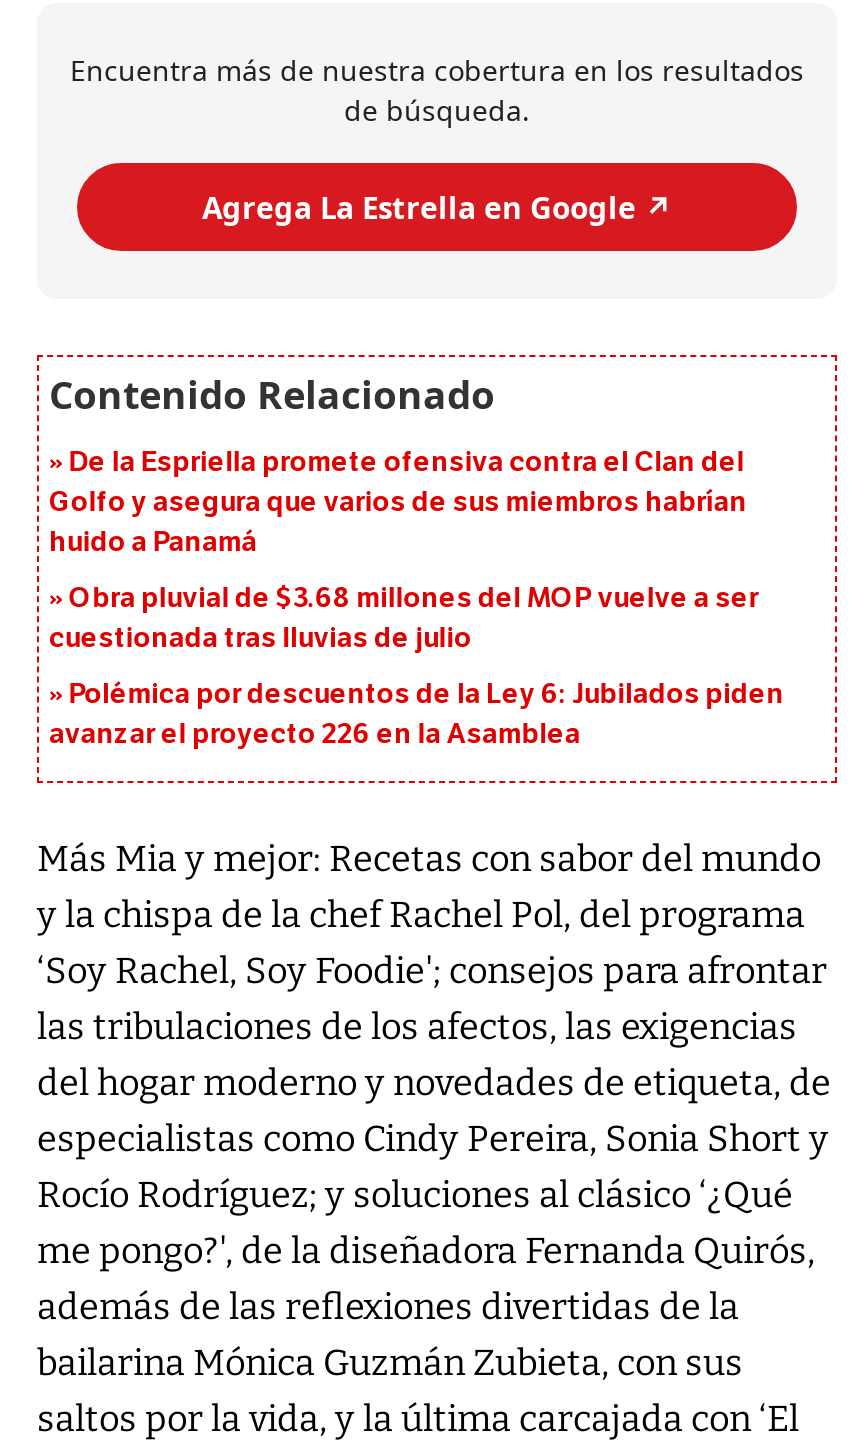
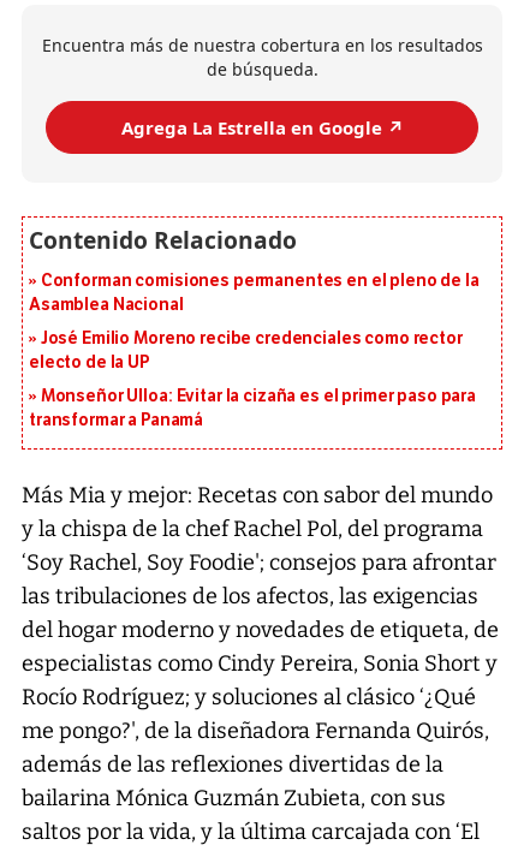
[49,446,747,560] De la Espriella promete ofensiva contra el Clan del | Golfo y asegura que varios de sus miembros habrían | huido a Panamá -> [29,271,479,316] Conforman comisiones permanentes en el pleno de la | Asamblea Nacional
[49,582,758,656] Obra pluvial de $3.68 millones del MOP vuelve a ser | cuestionada tras lluvias de julio -> [29,329,462,373] José Emilio Moreno recibe credenciales como rector | electo de la UP
[49,678,784,752] Polémica por descuentos de la Ley 6: Jubilados piden | avanzar el proyecto 226 en la Asamblea -> [29,386,476,431] Monseñor Ulloa: Evitar la cizaña es el primer paso para | transformar a Panamá

